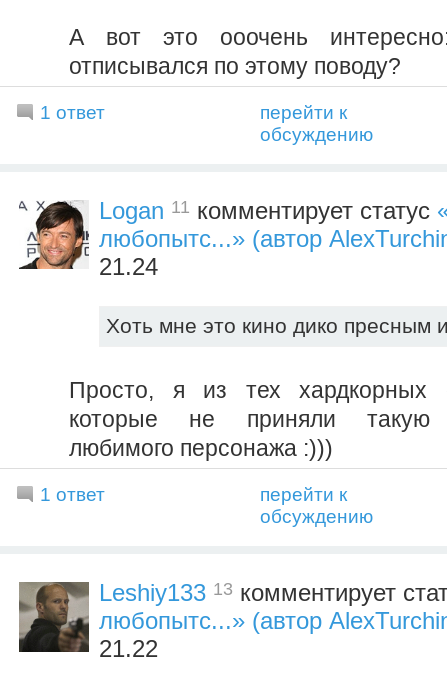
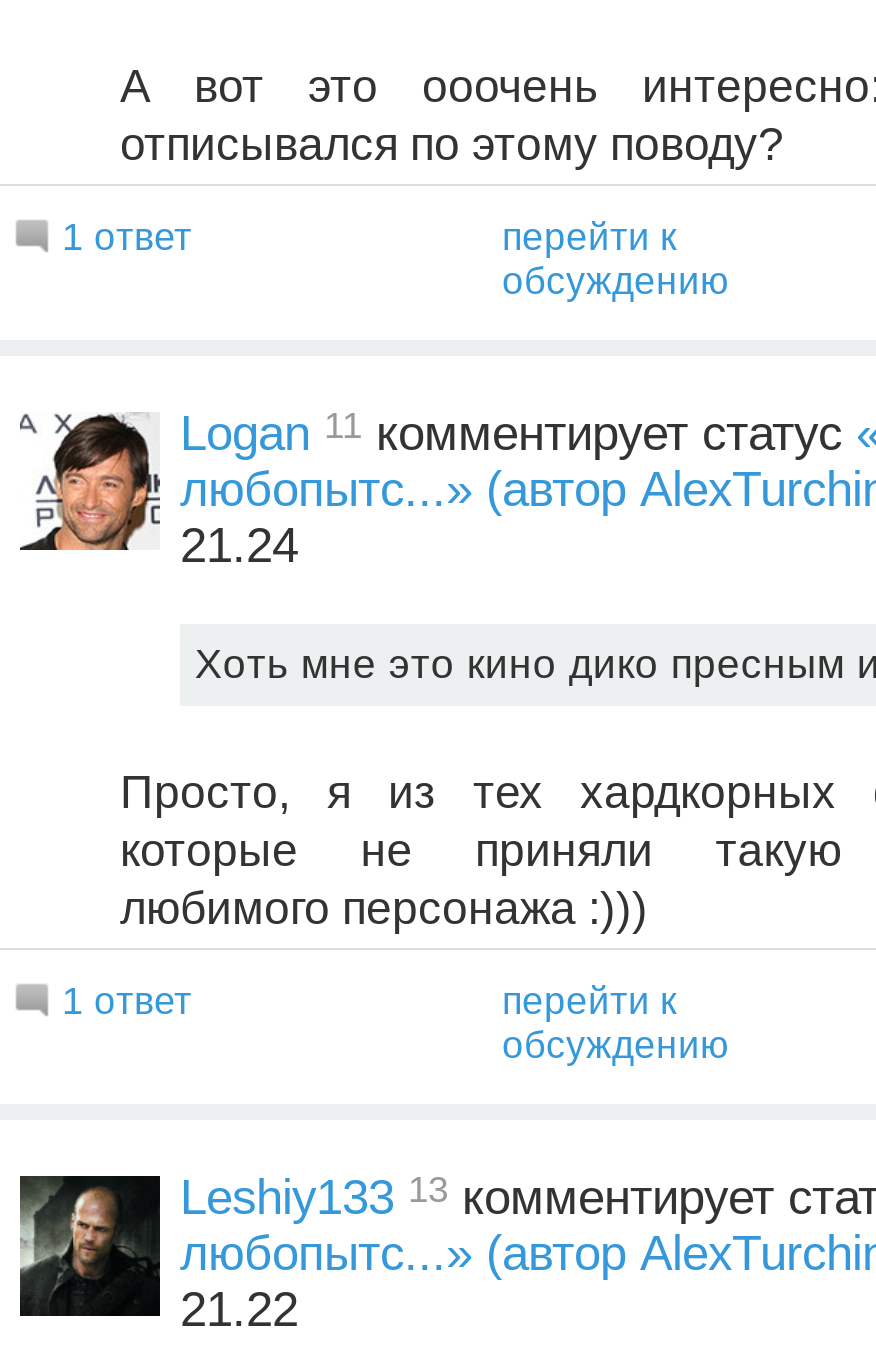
[18,581,90,653] [image] -> [20,1174,162,1316] [image]

